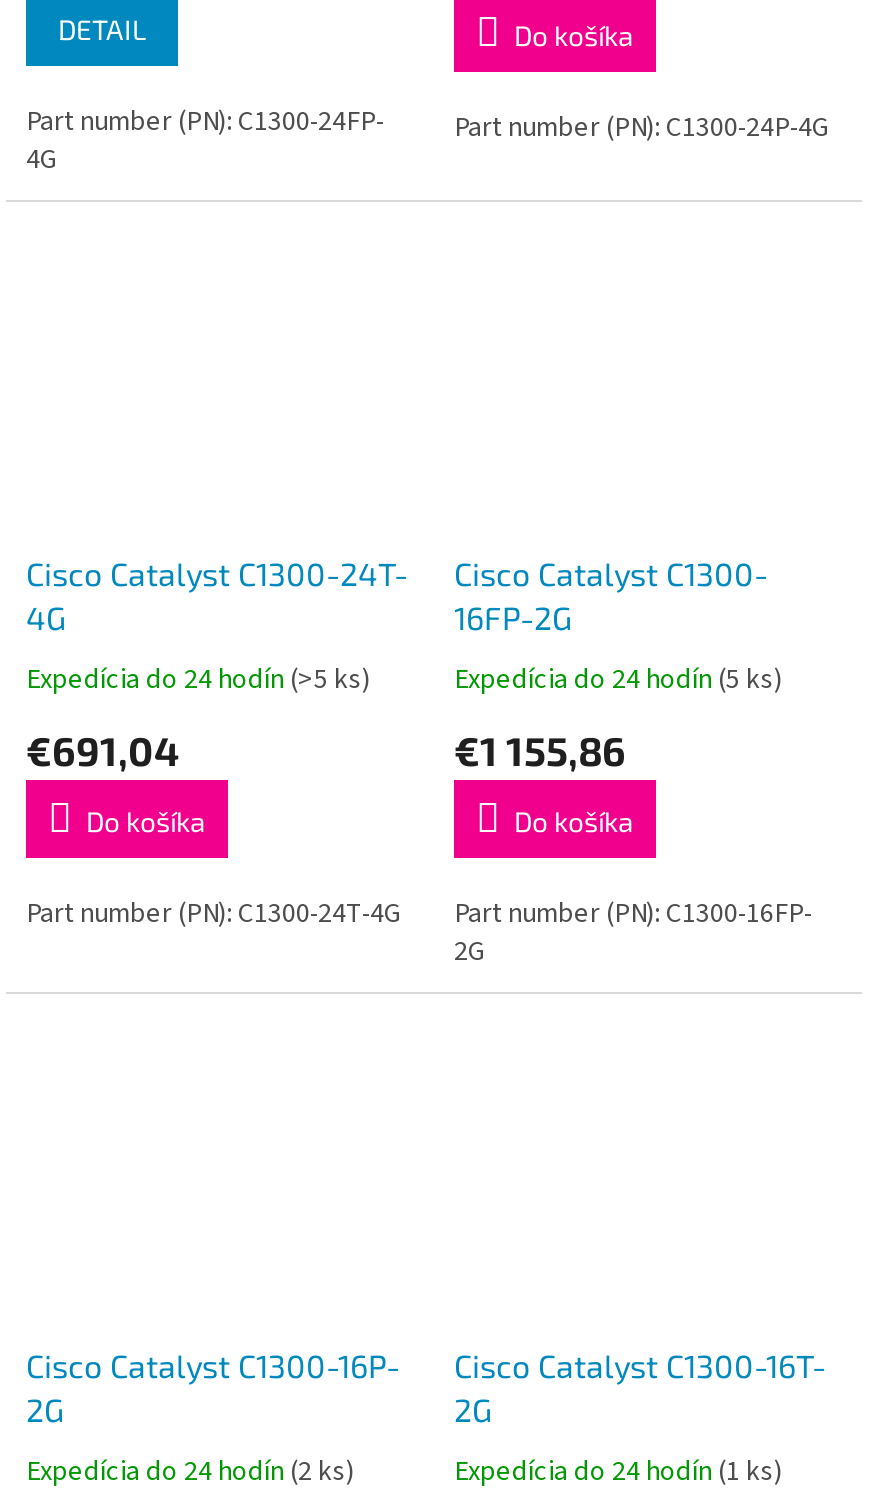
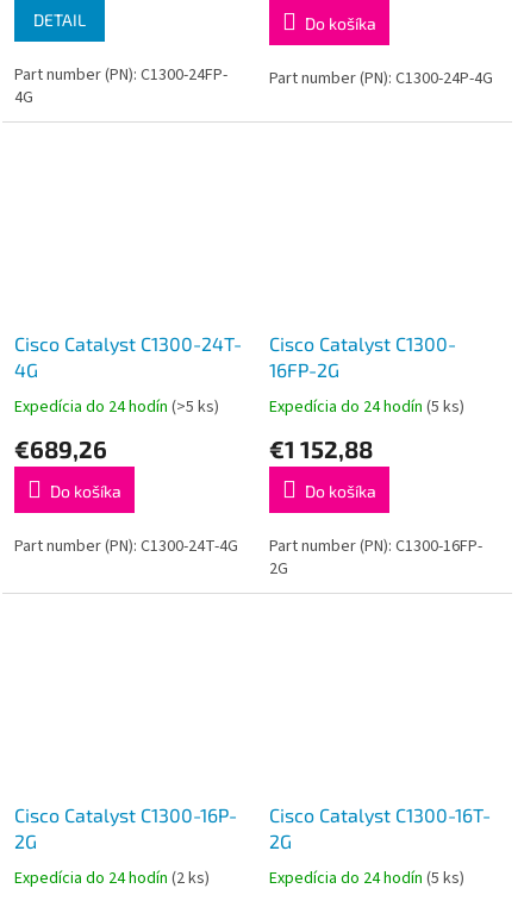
[26,726,180,774] €691,04 -> [14,434,107,463] €689,26
[454,726,626,774] €1 155,86 -> [269,434,373,463] €1 152,88
[454,1451,782,1491] Expedícia do 24 hodín (1 ks) -> [269,866,464,890] Expedícia do 24 hodín (5 ks)

